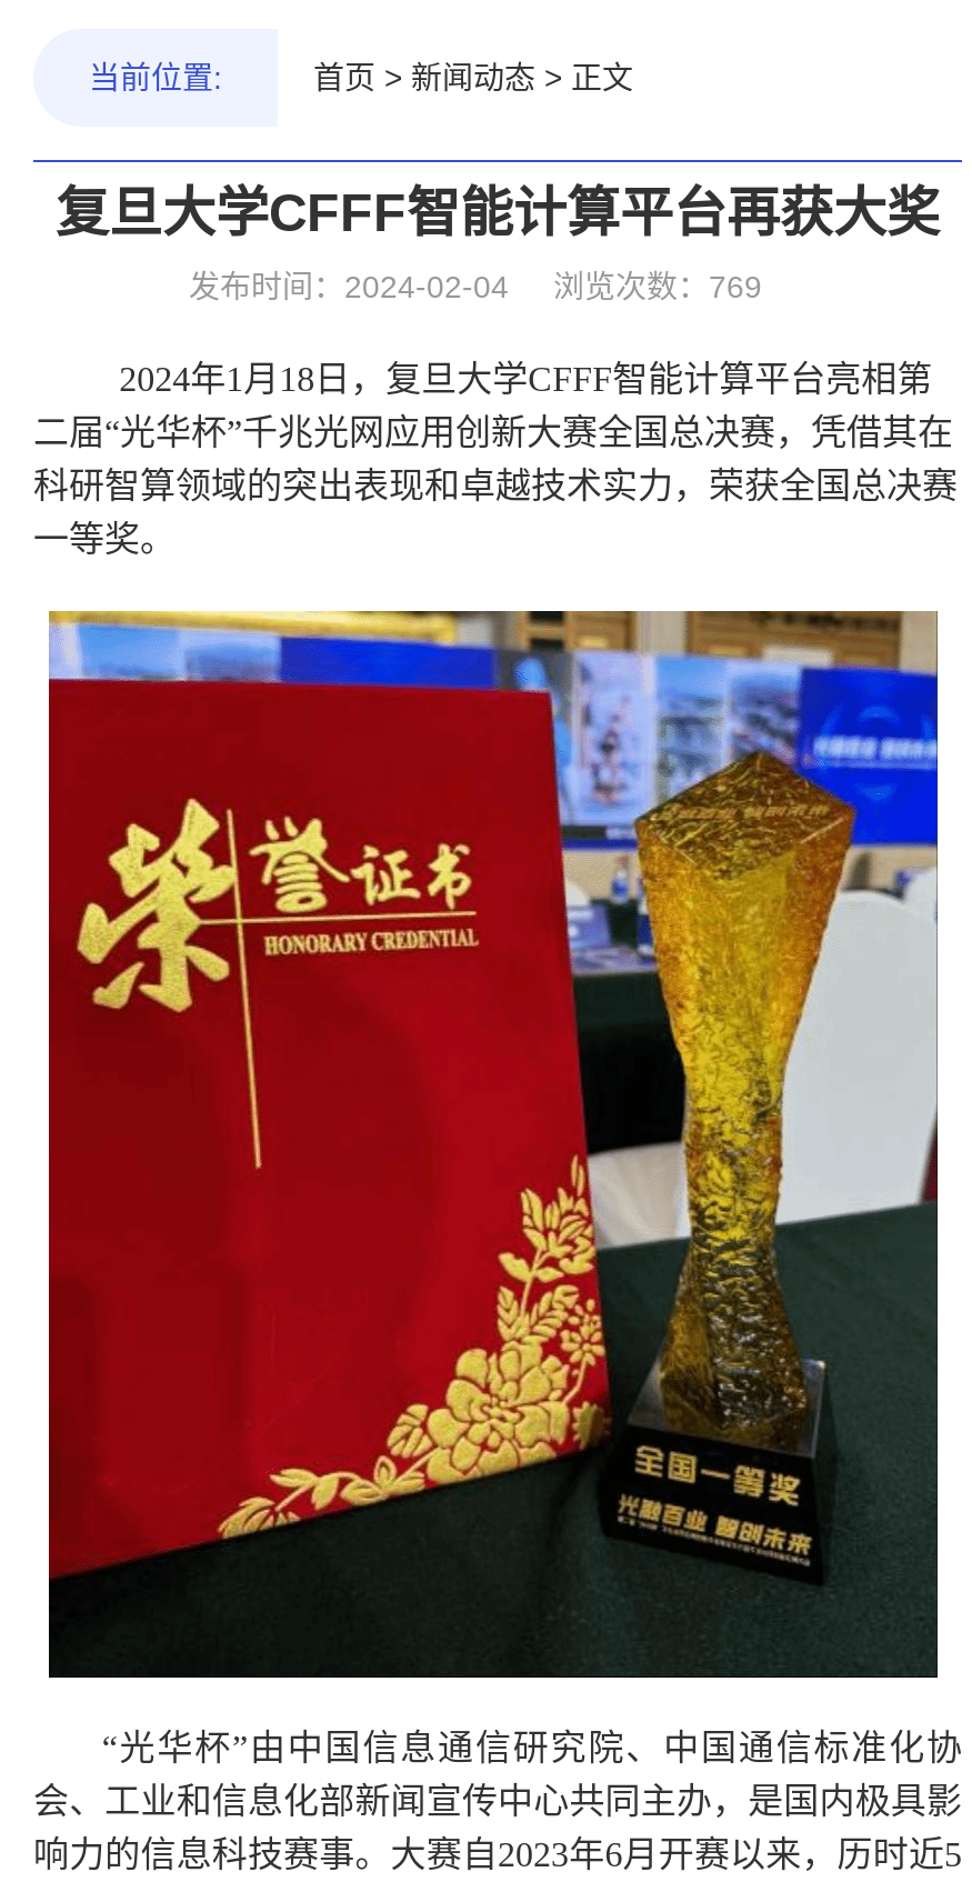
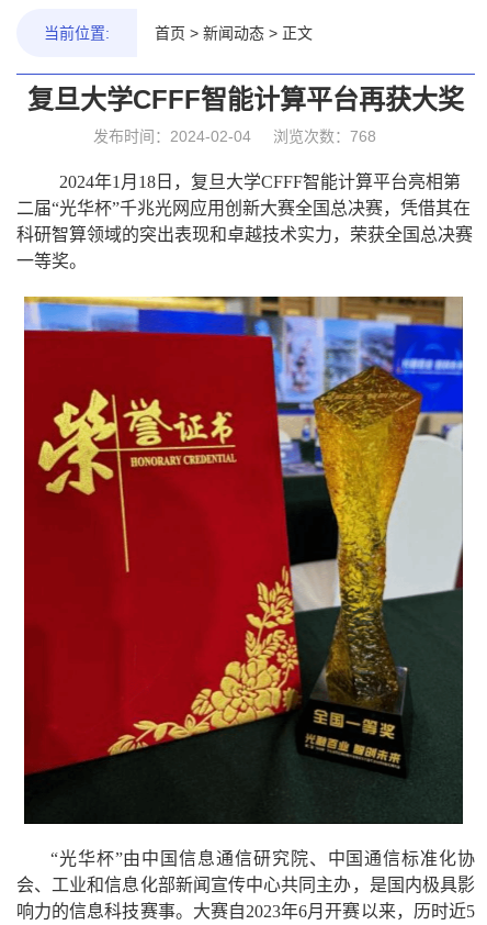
[189,269,762,304] 发布时间：2024-02-04 浏览次数：769 -> [93,127,376,145] 发布时间：2024-02-04 浏览次数：768

